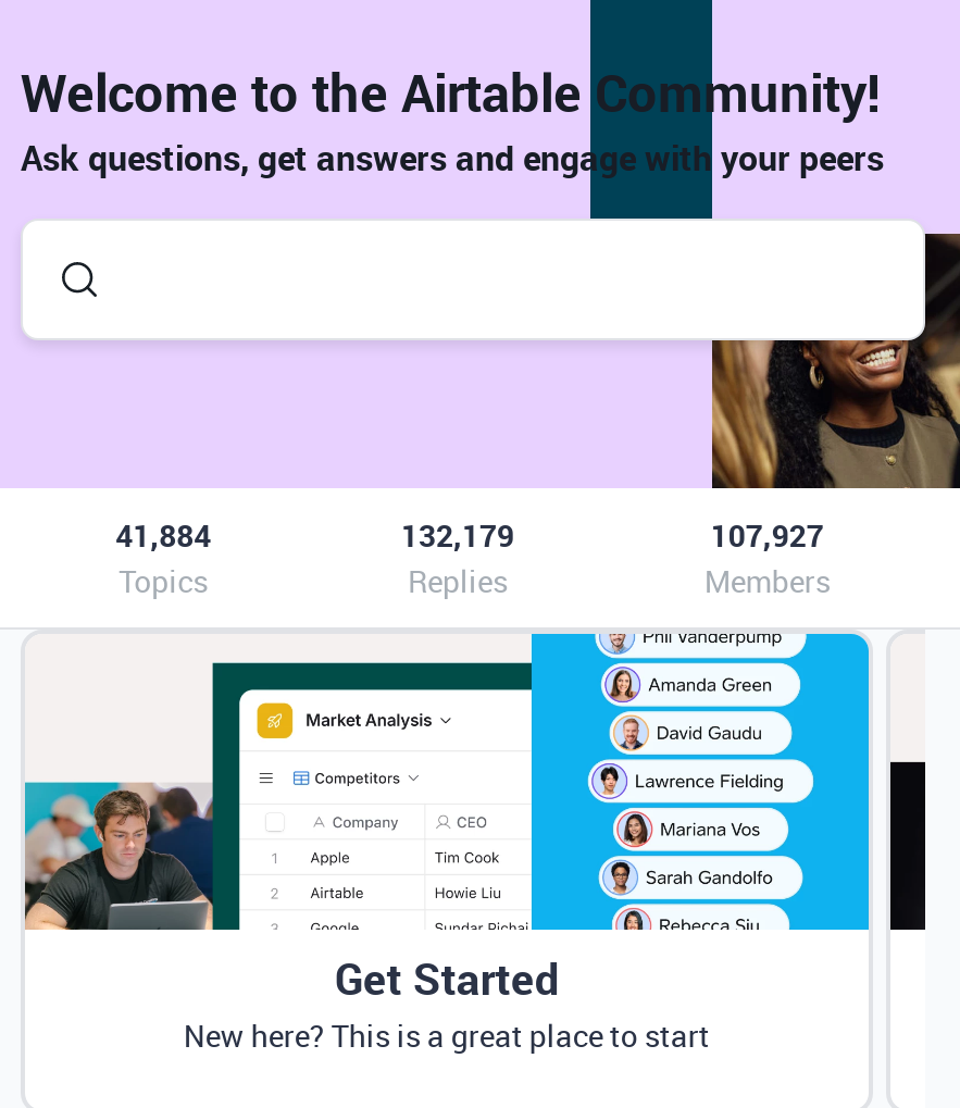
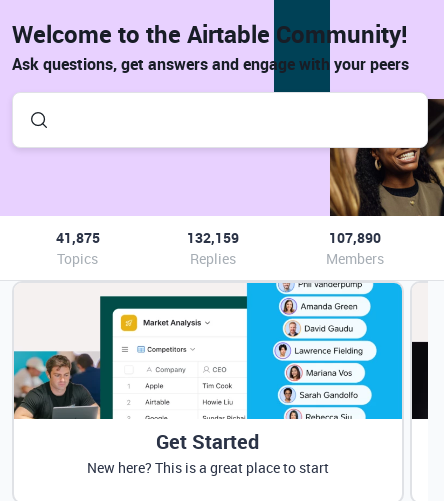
[116,514,211,556] 41,884 -> [56,228,100,247] 41,875
[401,514,514,556] 132,179 -> [187,228,239,247] 132,159
[711,514,824,556] 107,927 -> [329,228,381,247] 107,890

